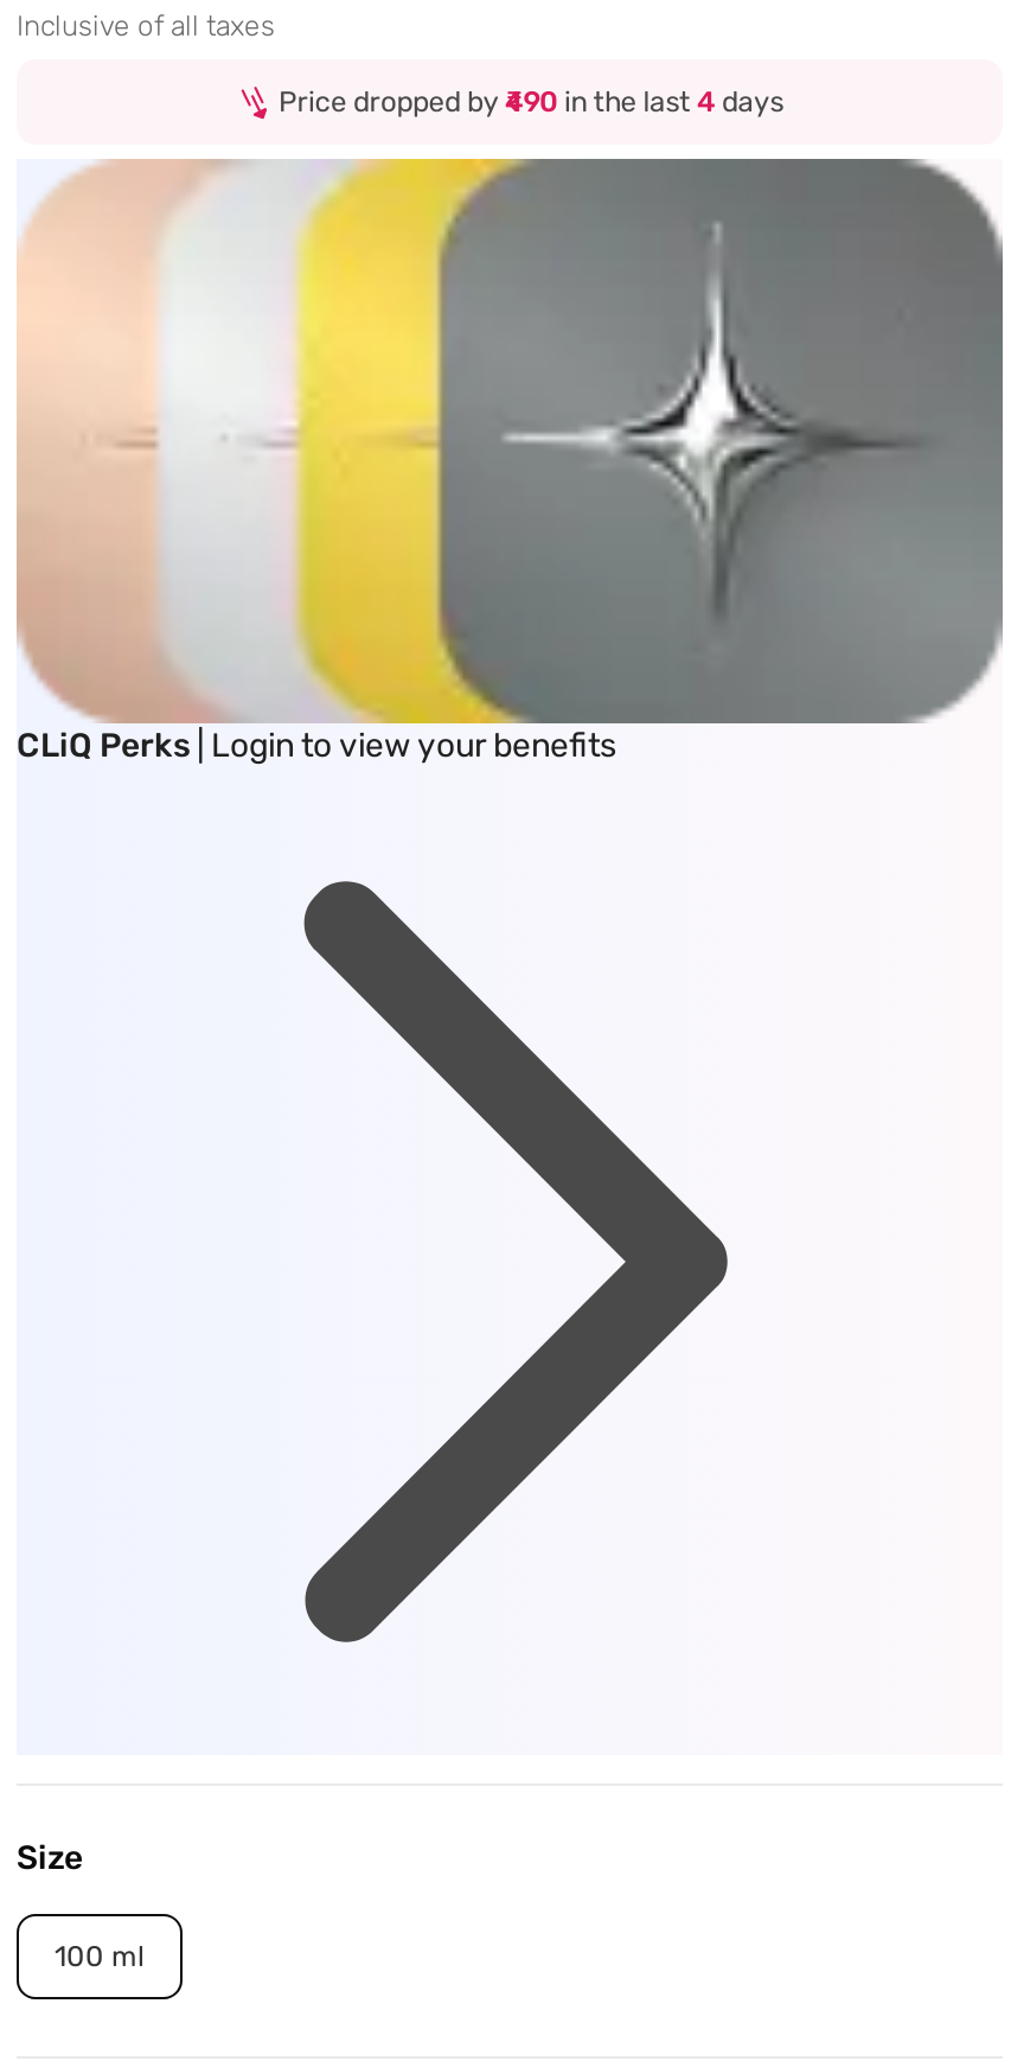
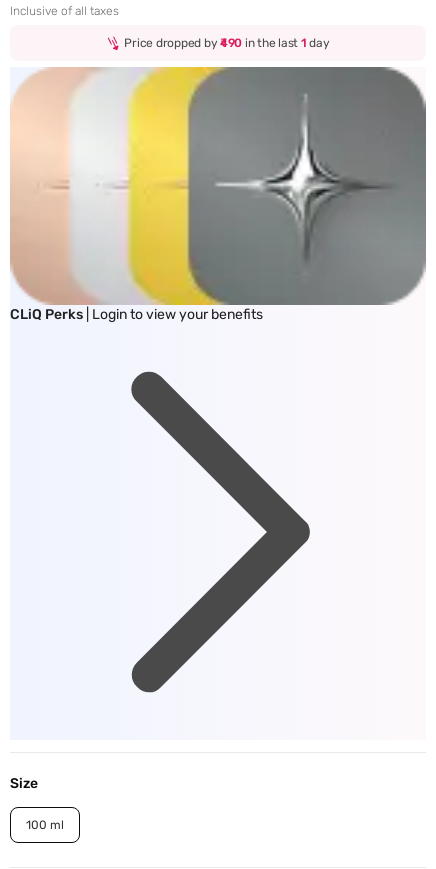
[279,86,783,119] Price dropped by ₹490 in the last 4 days -> [124,36,330,50] Price dropped by ₹490 in the last 1 day

